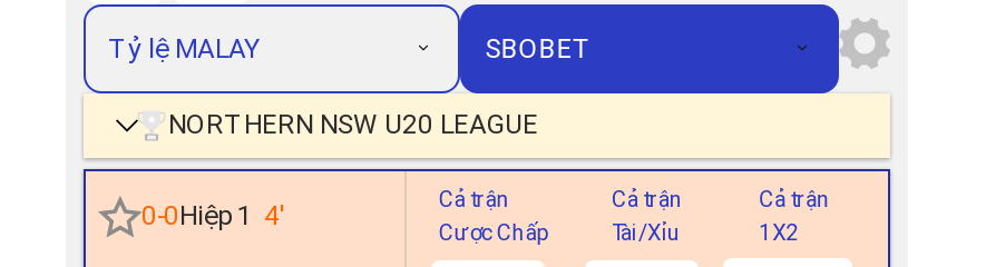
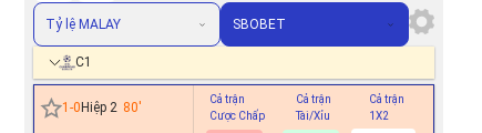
[168,109,538,140] NORTHERN NSW U20 LEAGUE -> [75,54,92,70] C1
[141,200,286,231] 0-0Hiệp 1 4' -> [62,100,142,115] 1-0Hiệp 2 80'

